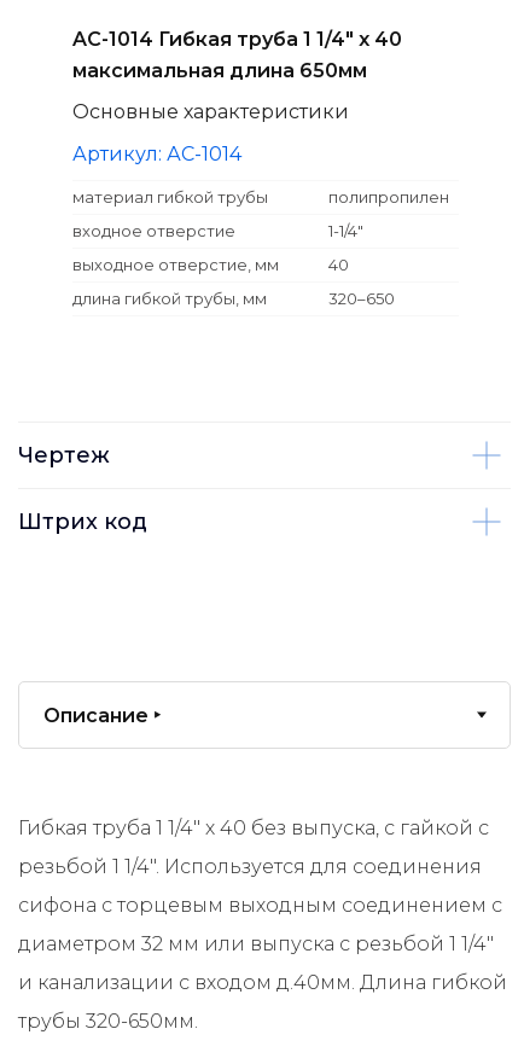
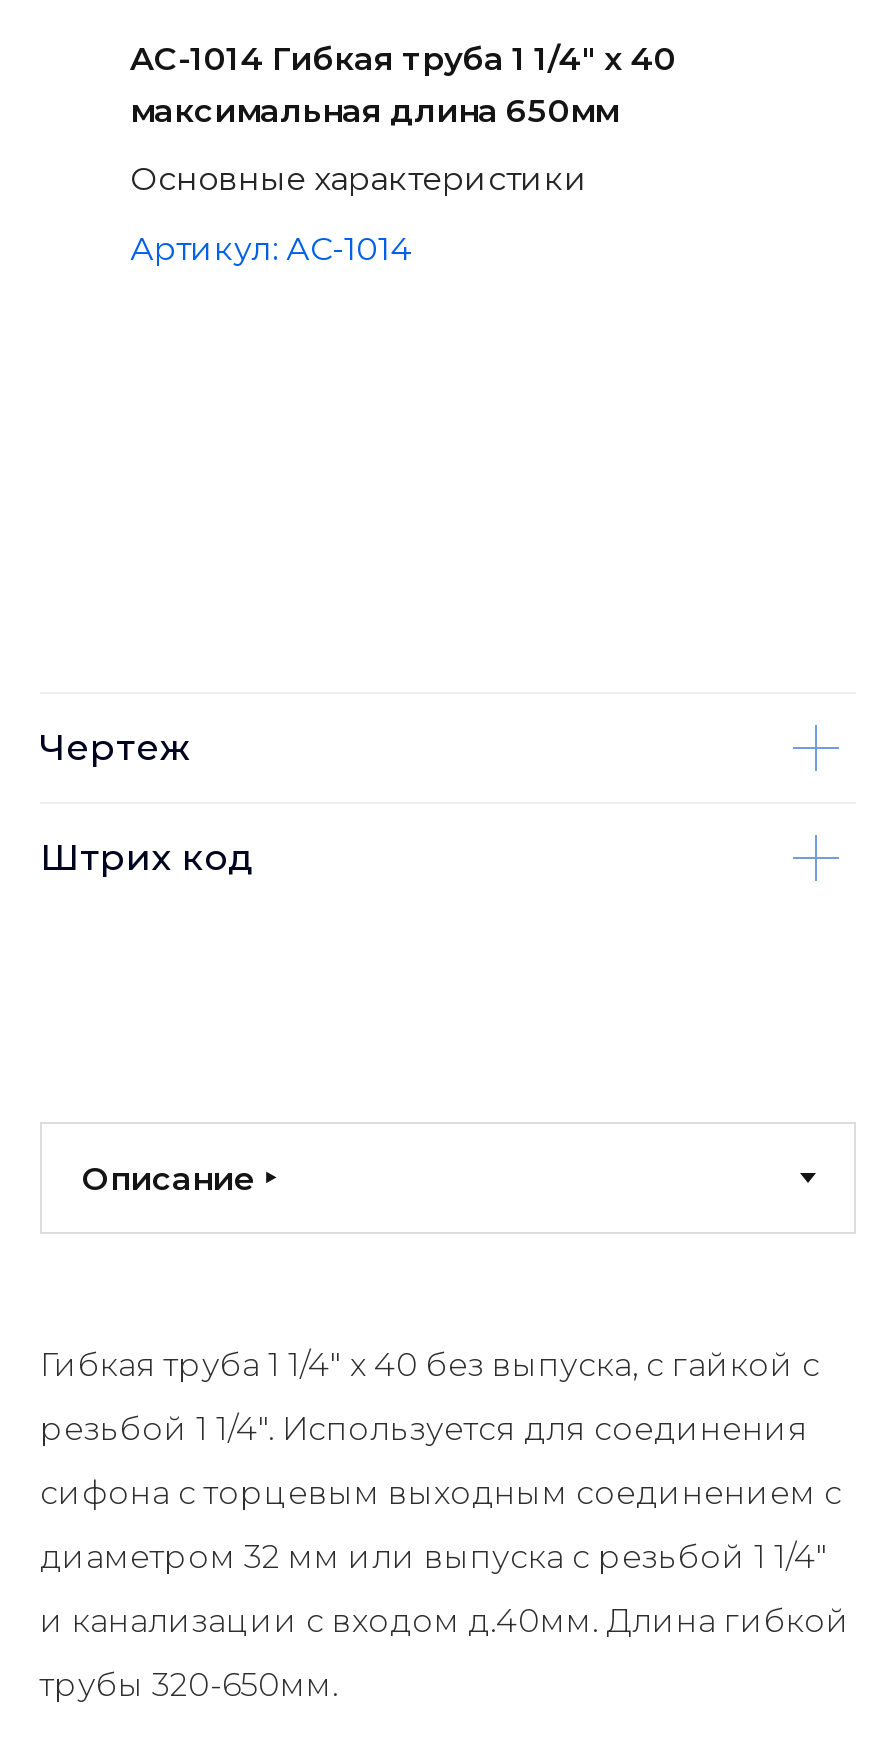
[72,187,449,308] материал гибкой трубы | полипропилен | входное отверстие | 1-1/4" | выходное отверстие, мм | 40 | длина гибкой трубы, мм | 320–650 -> none

